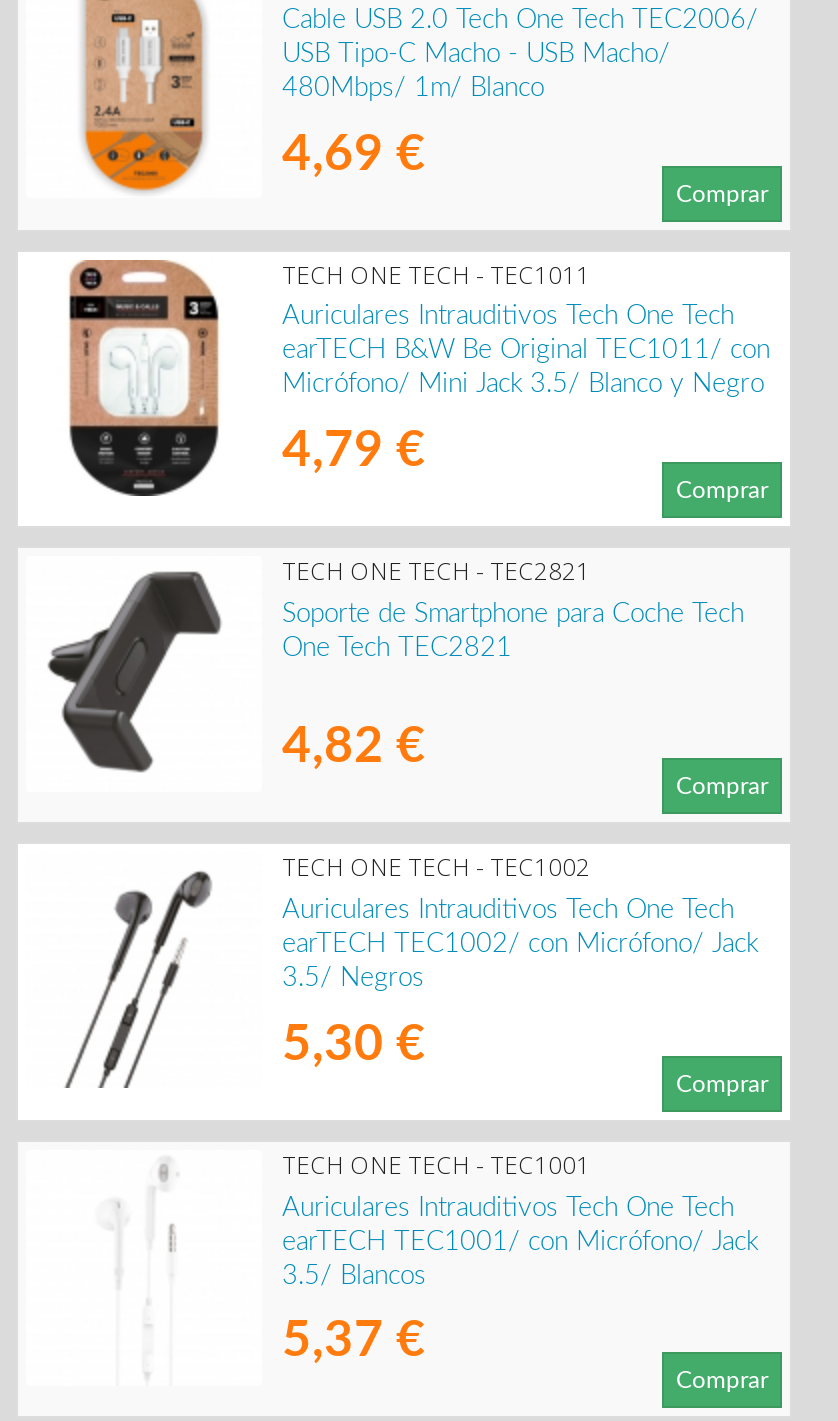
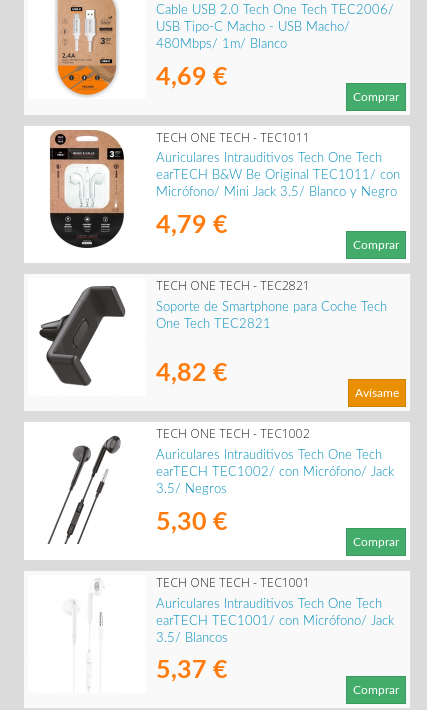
[676,775,768,799] Comprar -> [355,387,399,399] Avísame

